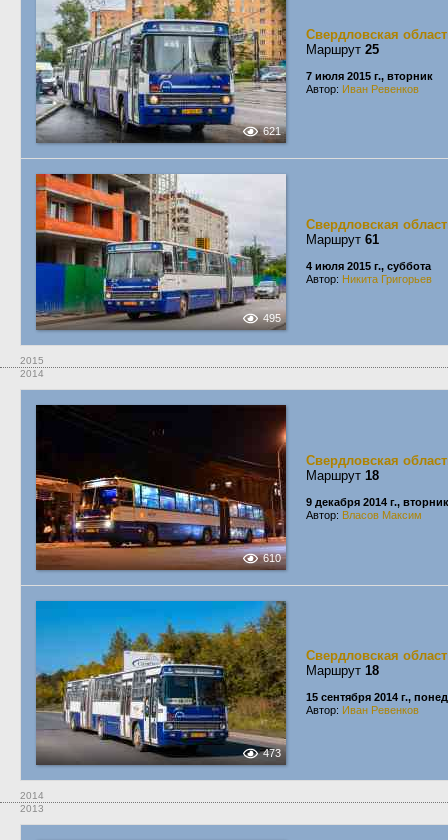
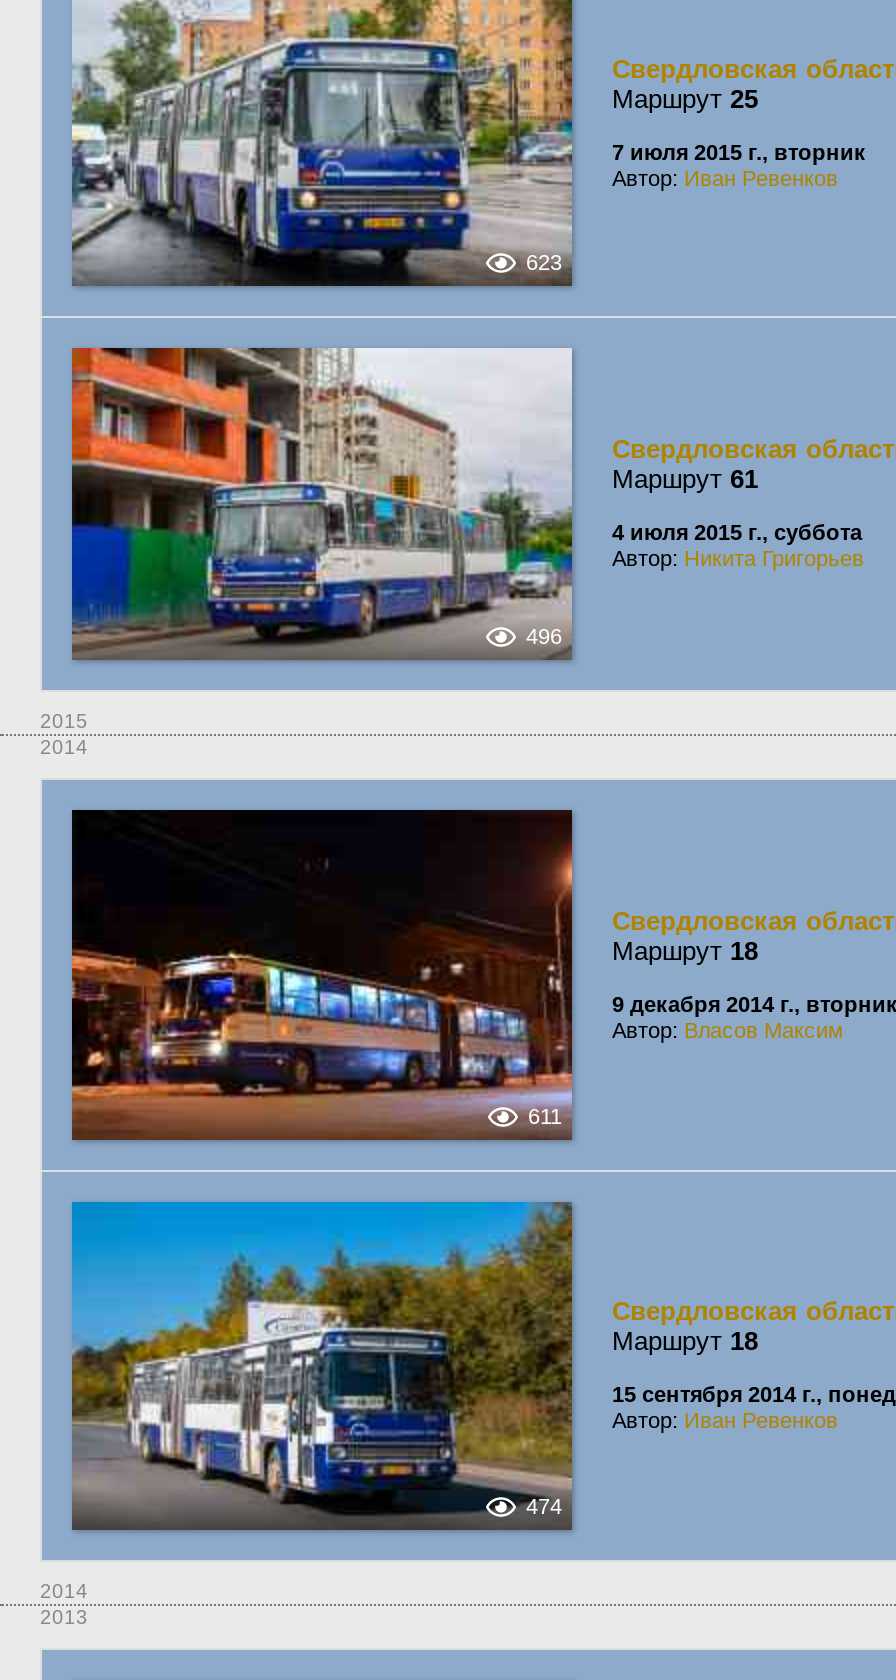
[263,125,281,137] 621 -> [526,250,562,274] 623
[263,312,281,324] 495 -> [526,624,562,648] 496
[263,552,281,564] 610 -> [528,1104,562,1128] 611
[263,747,281,759] 473 -> [526,1494,562,1518] 474

